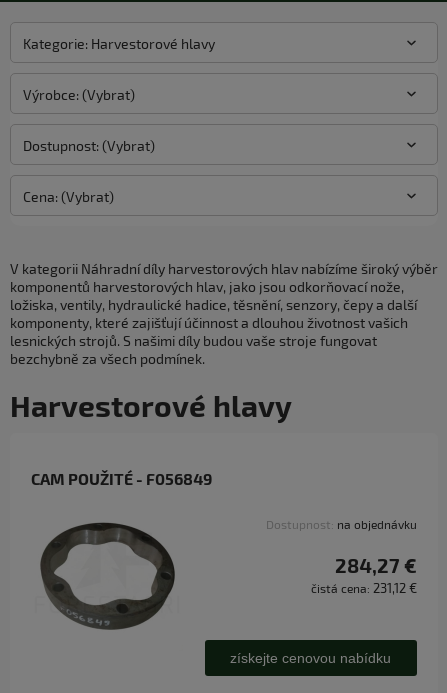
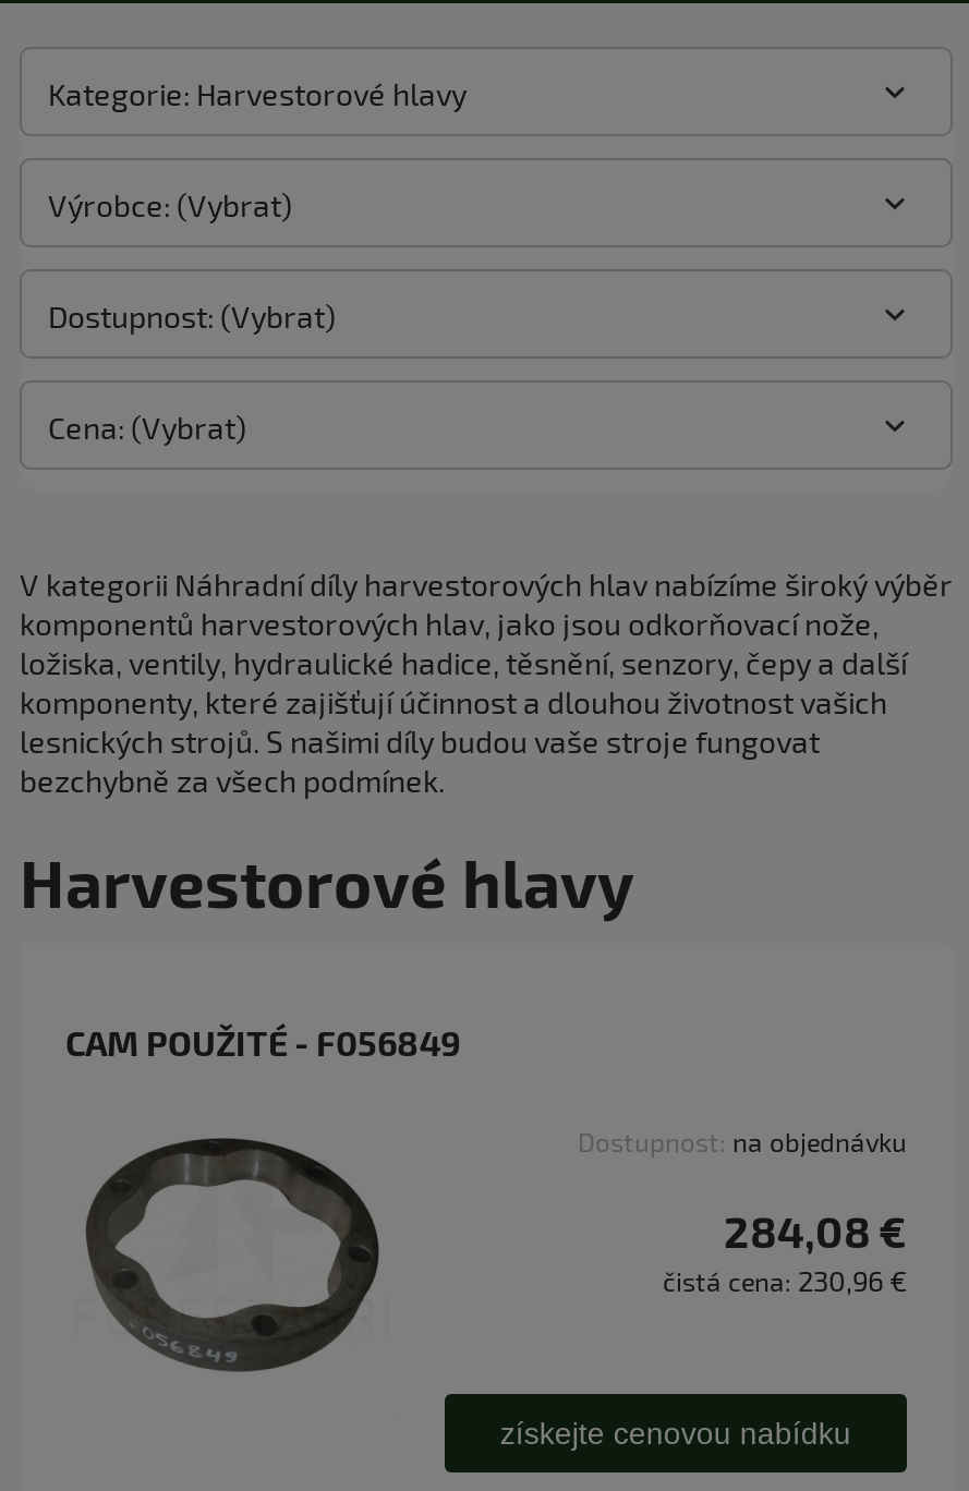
[335,553,417,577] 284,27 € -> [724,1205,907,1258] 284,08 €
[311,580,417,596] čistá cena: 231,12 € -> [663,1264,907,1299] čistá cena: 230,96 €

